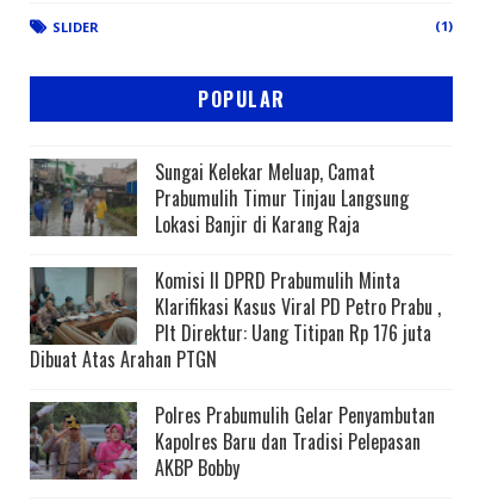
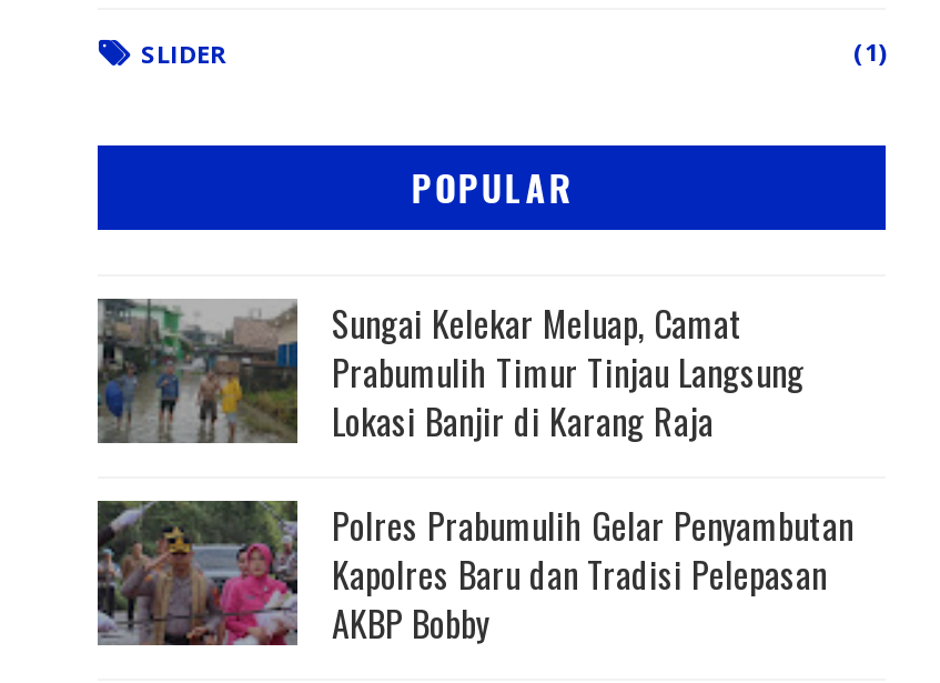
[30,266,441,373] [image] | Komisi II DPRD Prabumulih Minta | Klarifikasi Kasus Viral PD Petro Prabu , | Plt Direktur: Uang Titipan Rp 176 juta | Dibuat Atas Arahan PTGN -> none

